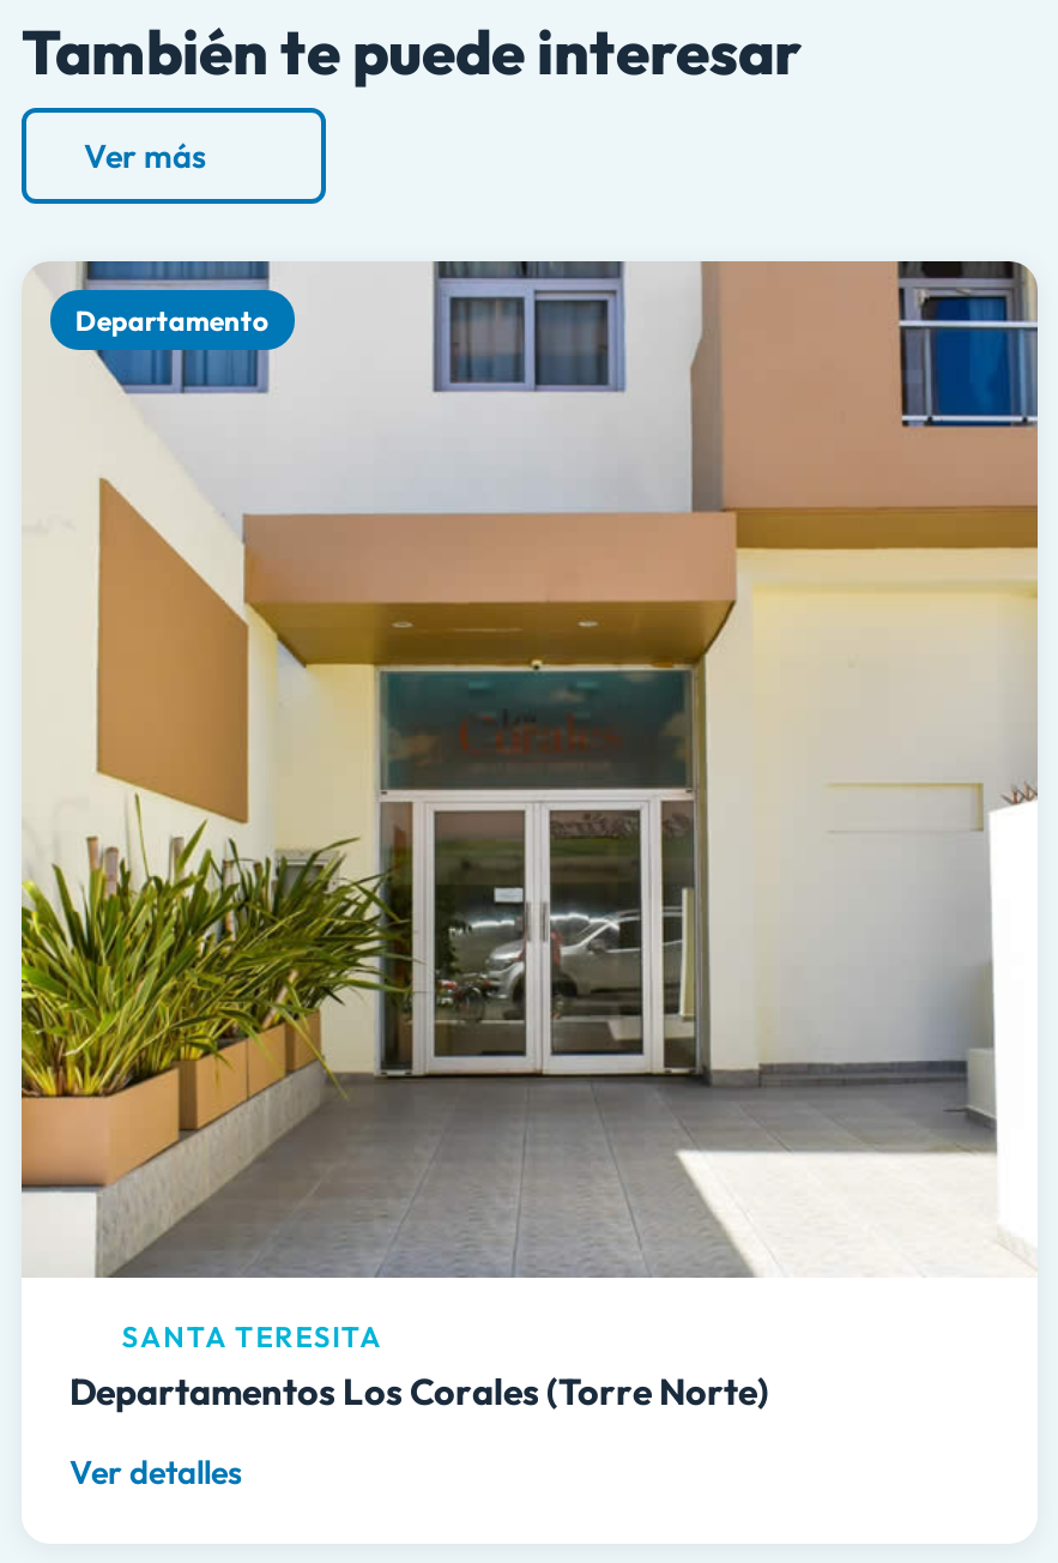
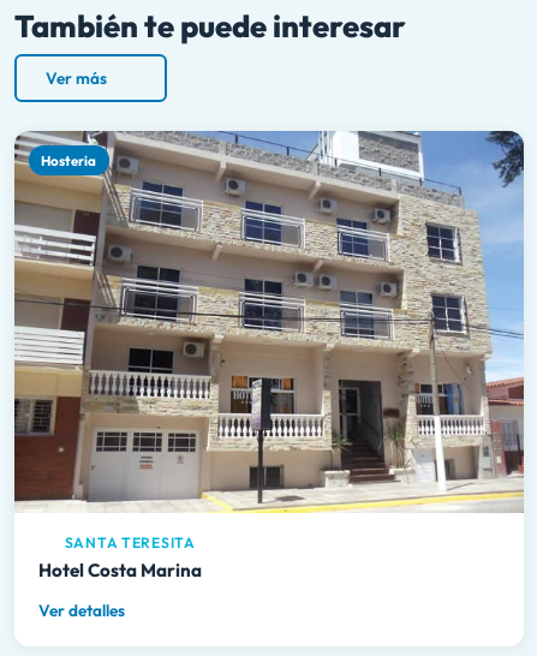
[19,259,1040,1280] [image] | Departamento -> [13,130,525,514] [image] | Hosteria
[69,1368,769,1413] Departamentos Los Corales (Torre Norte) -> [38,558,202,581] Hotel Costa Marina

